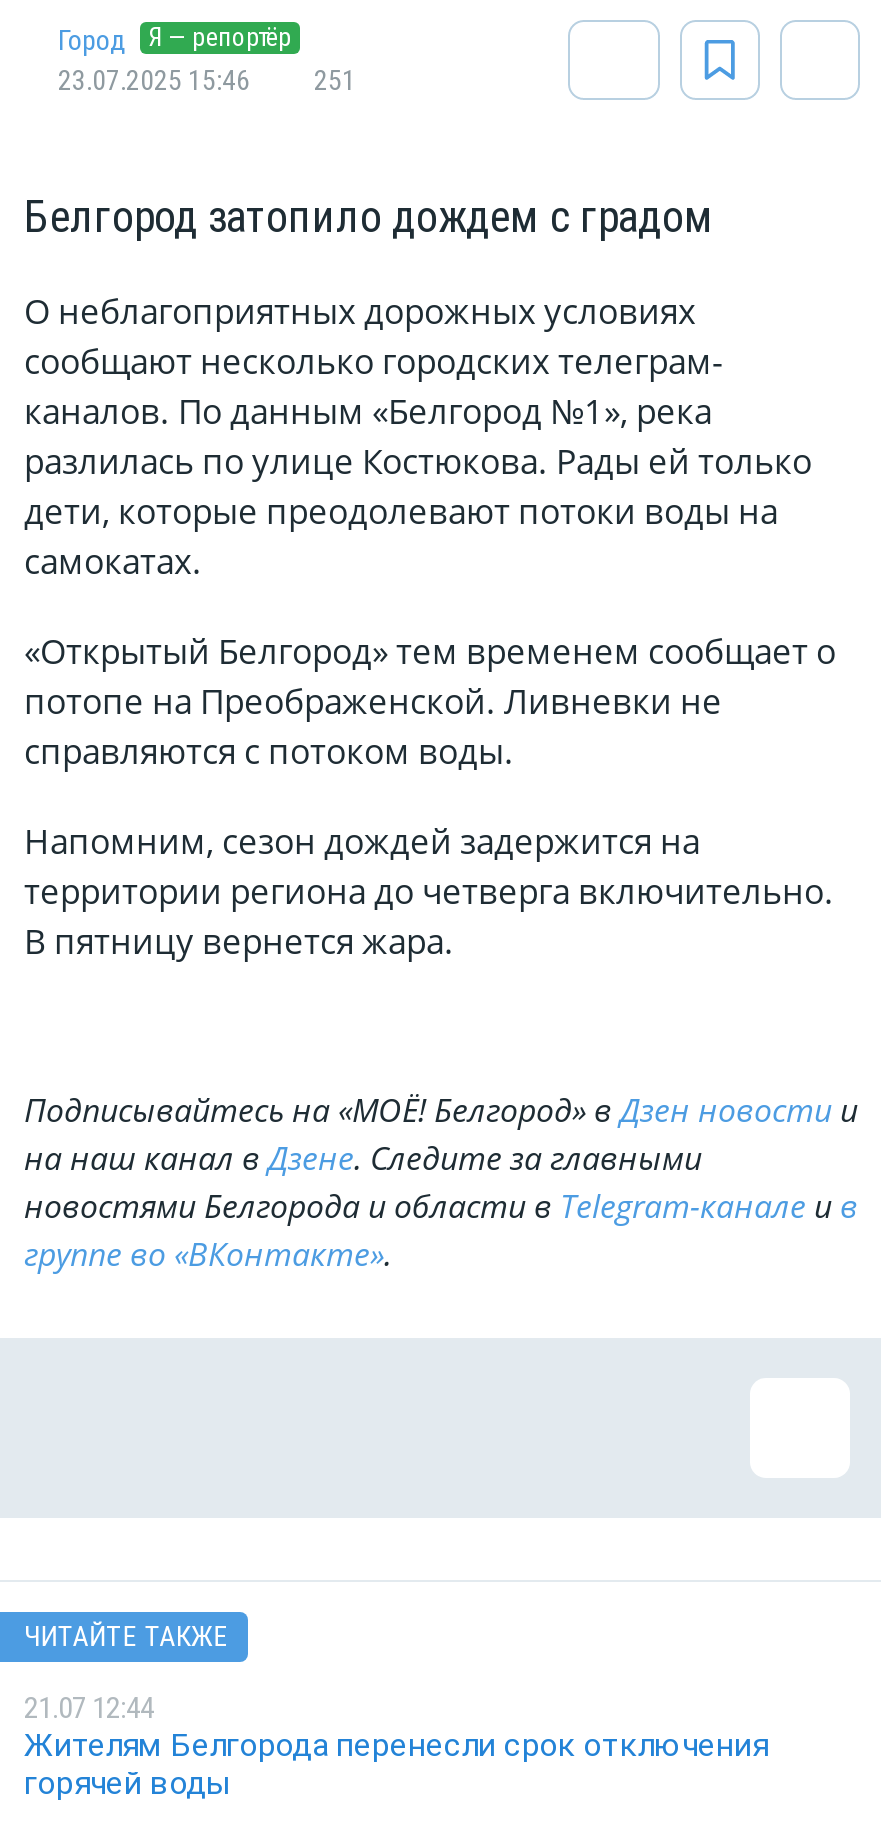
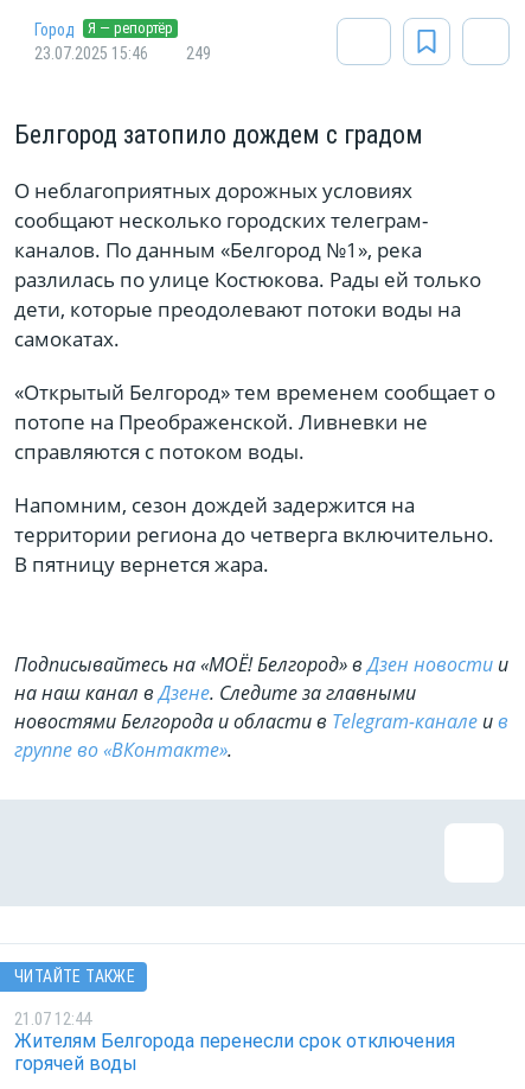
[58,65,356,97] 23.07.2025 15:46 251 -> [34,44,211,63] 23.07.2025 15:46 249

